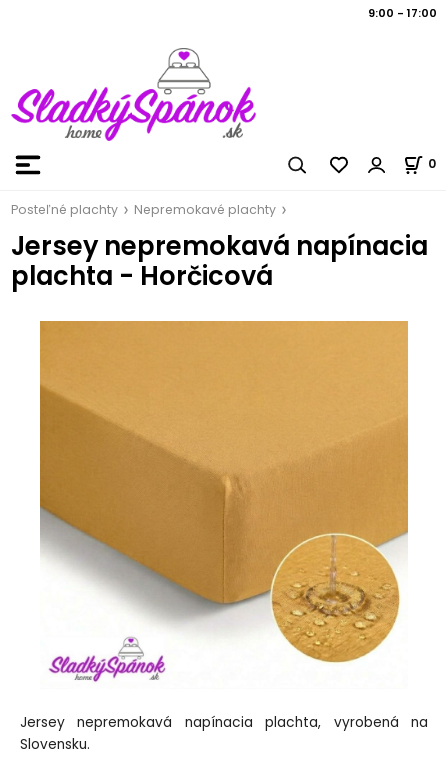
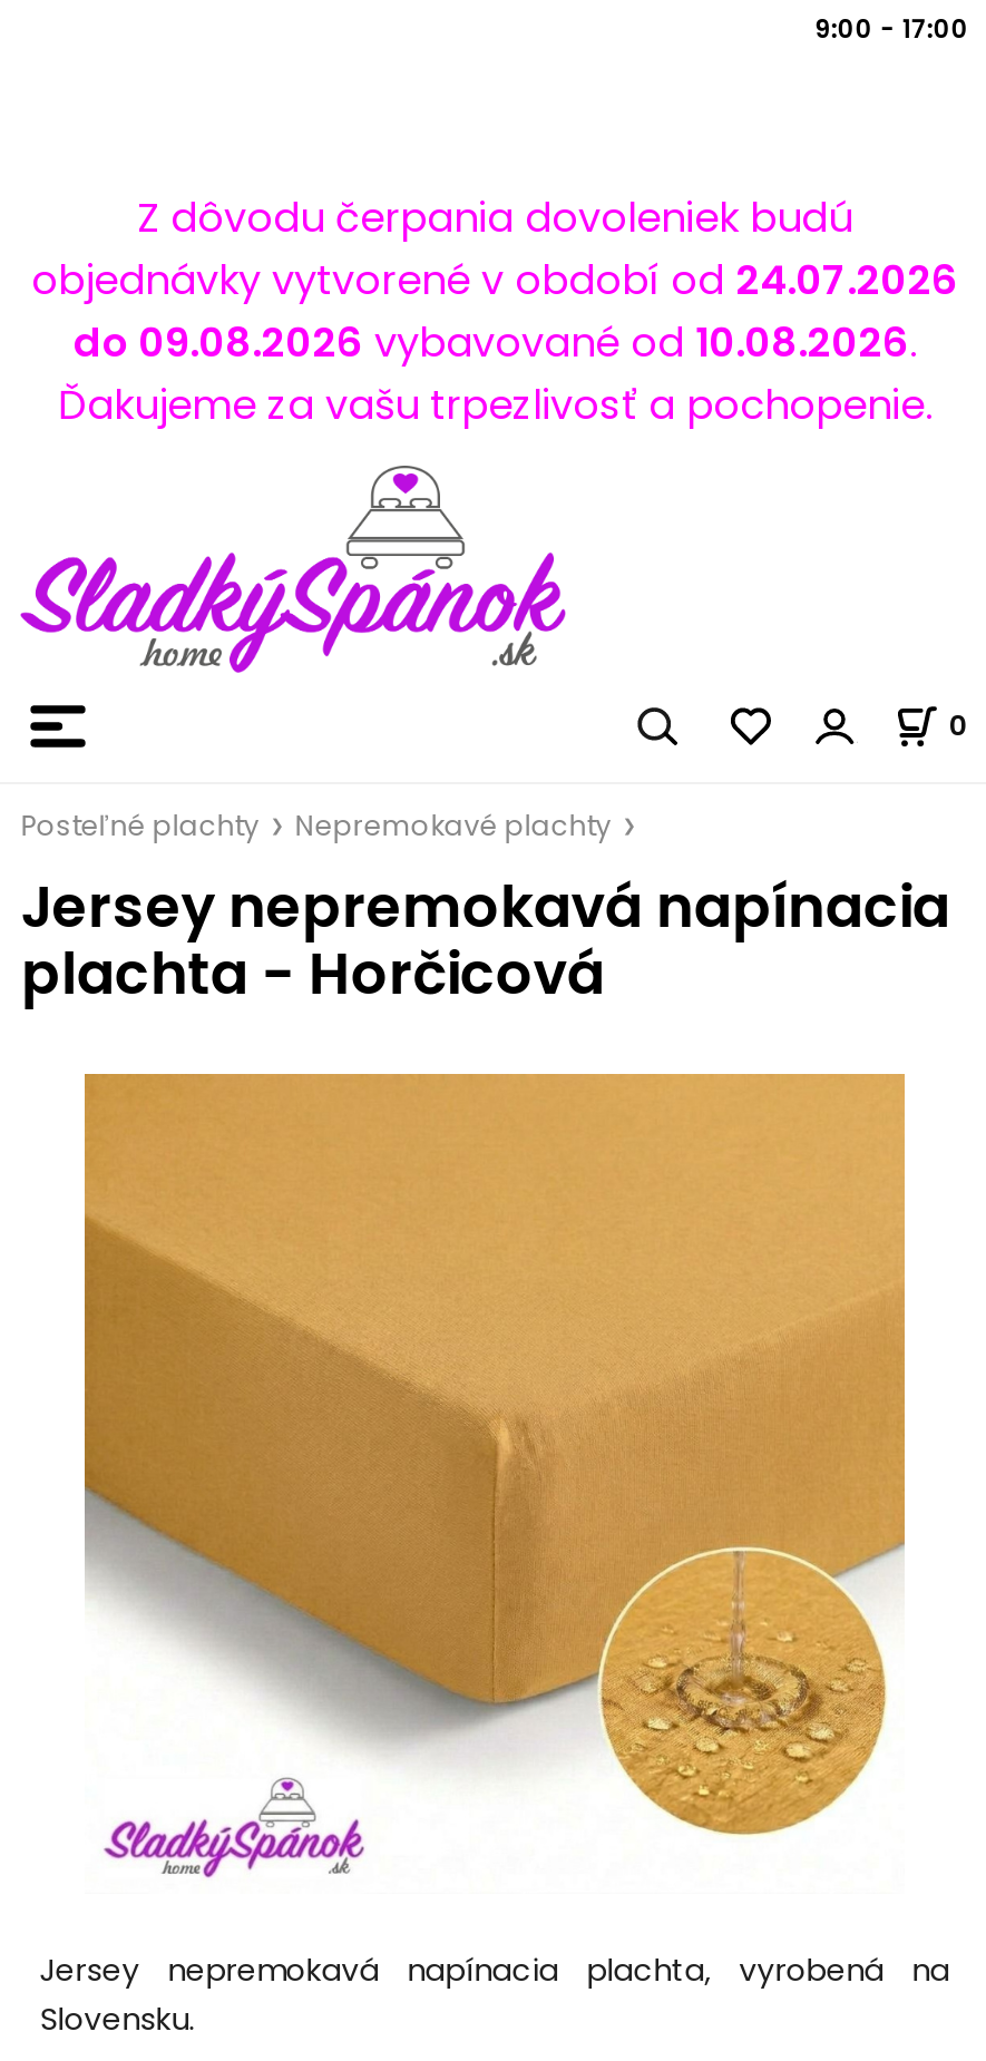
none -> [31,188,958,431] Z dôvodu čerpania dovoleniek budú | objednávky vytvorené v období od 24.07.2026 | do 09.08.2026 vybavované od 10.08.2026. | Ďakujeme za vašu trpezlivosť a pochopenie.

